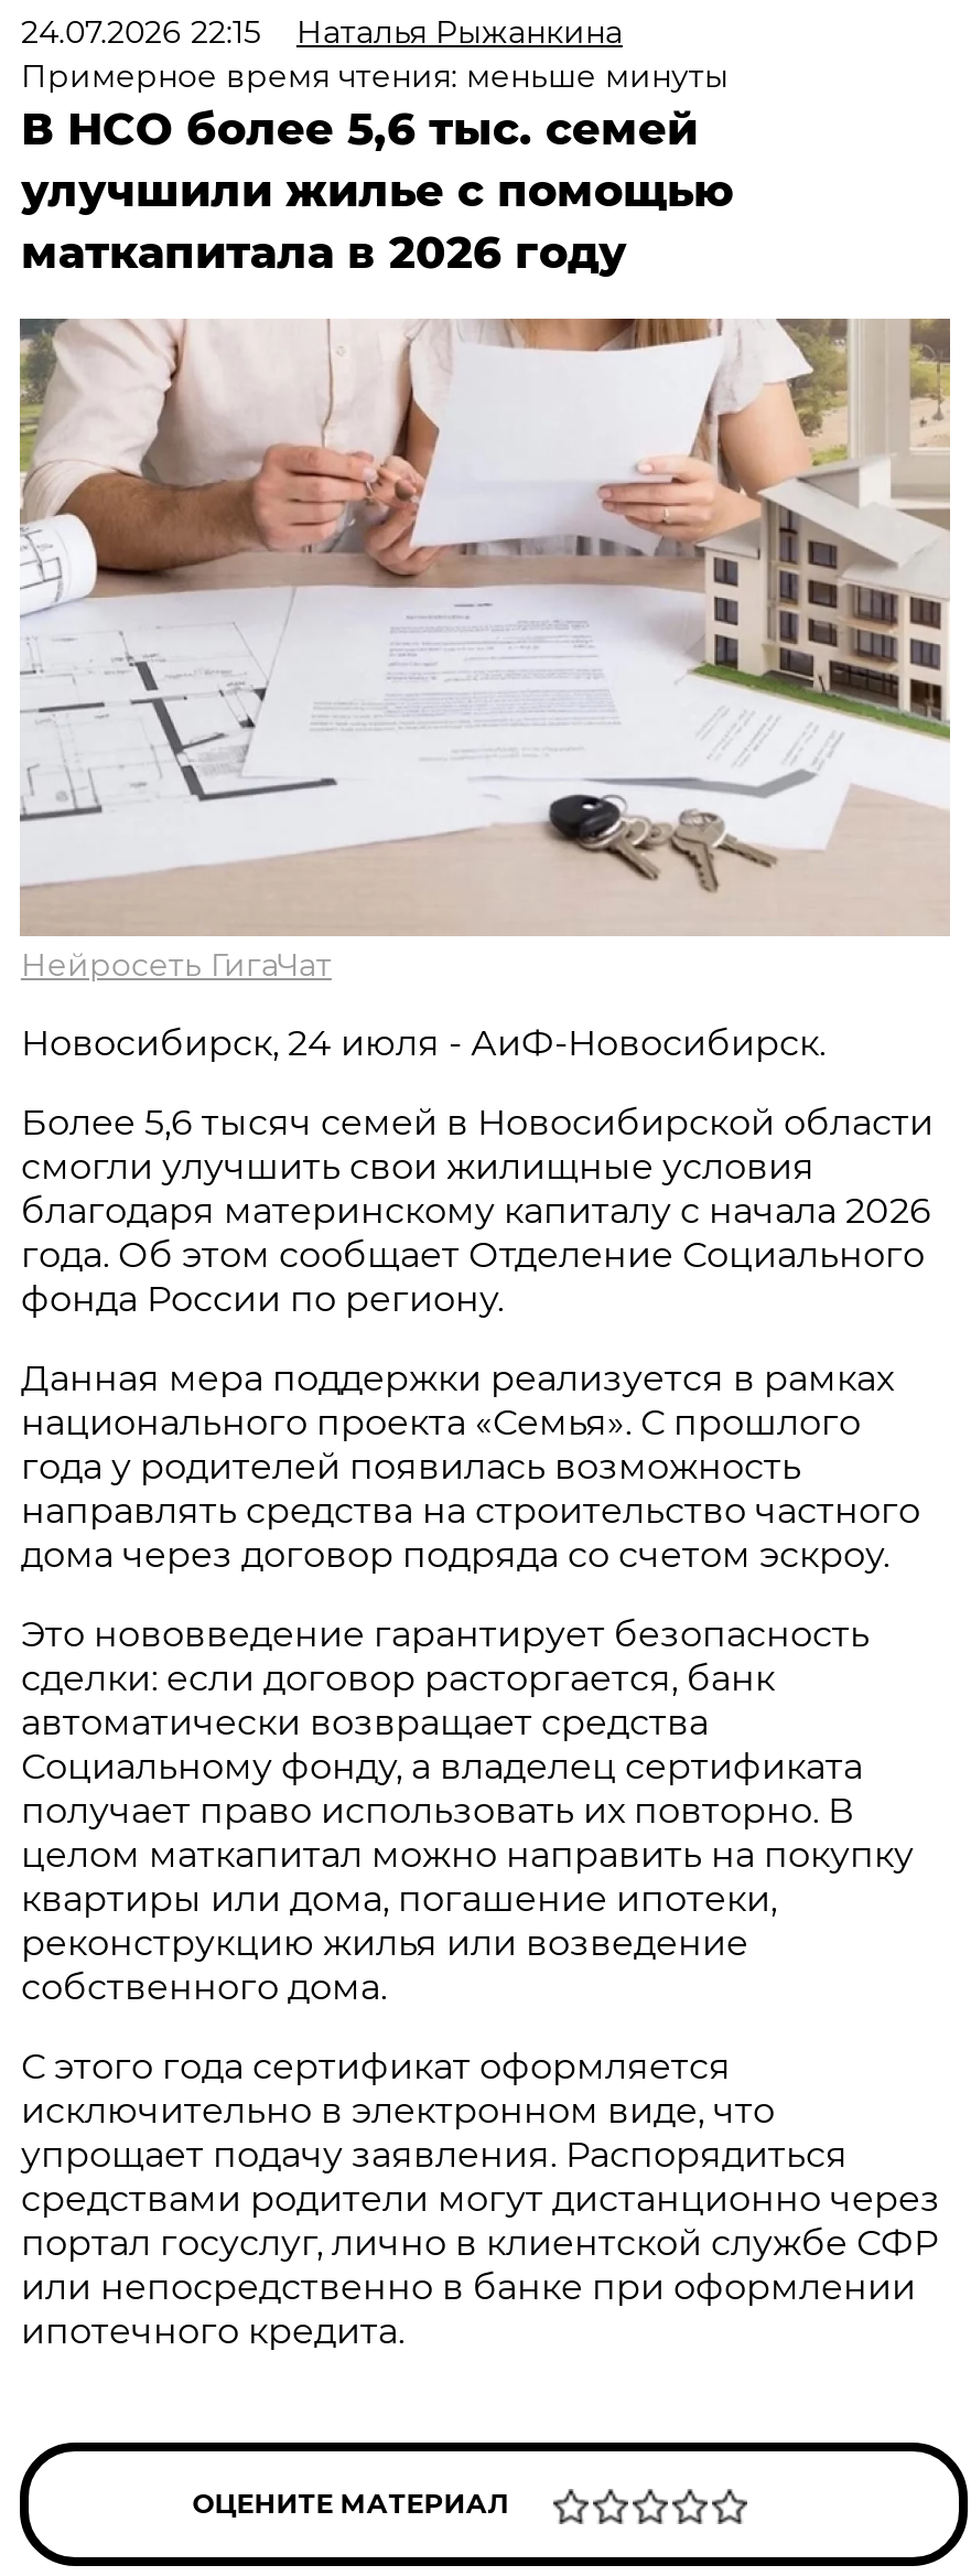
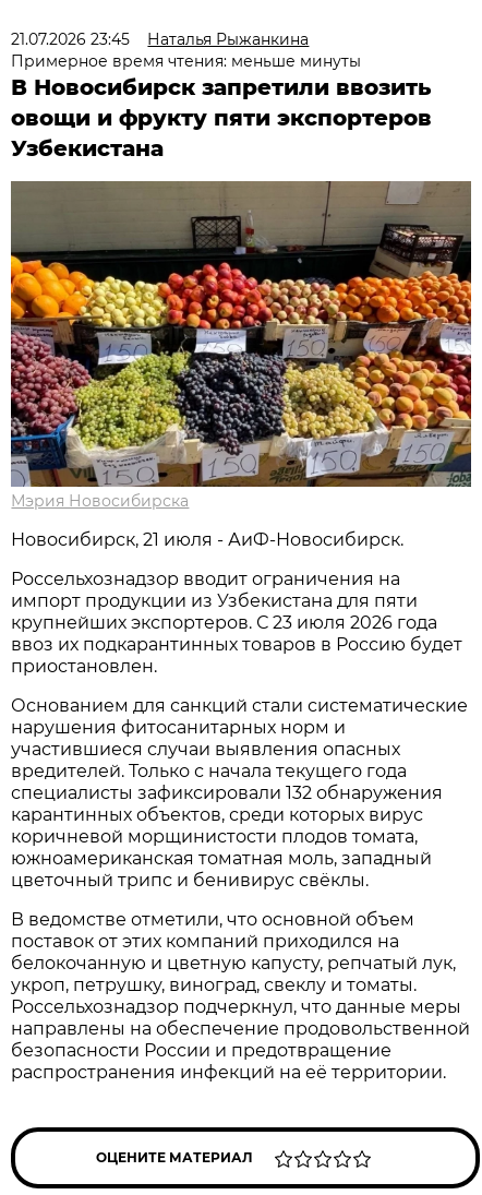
[21,12,622,52] 24.07.2026 22:15 Наталья Рыжанкина -> [11,29,309,49] 21.07.2026 23:45 Наталья Рыжанкина
[21,103,733,279] В НСО более 5,6 тыс. семей | улучшили жилье с помощью | маткапитала в 2026 году -> [11,74,432,162] В Новосибирск запретили ввозить | овощи и фрукту пяти экспортеров | Узбекистана
[20,319,952,2352] [image] | Нейросеть ГигаЧат | Новосибирск, 24 июля - АиФ-Новосибирск. | Более 5,6 тысяч семей в Новосибирской области | смогли улучшить свои жилищные условия | благодаря материнскому капиталу с начала 2026 | года. Об этом сообщает Отделение Социального | фонда России по региону. | Данная мера поддержки реализуется в рамках | национального проекта «Семья». С прошлого | года у родителей появилась возможность | направлять средства на строительство частного | дома через договор подряда со счетом эскроу. | Это нововведение гарантирует безопасность | сделки: если договор расторгается, банк | автоматически возвращает средства | Социальному фонду, а владелец сертификата | получает право использовать их повторно. В | целом маткапитал можно направить на покупку | квартиры или дома, погашение ипотеки, | реконструкцию жилья или возведение | собственного дома. | С этого года сертификат оформляется | исключительно в электронном виде, что | упрощает подачу заявления. Распорядиться | средствами родители могут дистанционно через | портал госуслуг, лично в клиентской службе СФР | или непосредственно в банке при оформлении | ипотечного кредита. -> [10,180,472,1083] [image] | Мэрия Новосибирска | Новосибирск, 21 июля - АиФ-Новосибирск. | Россельхознадзор вводит ограничения на | импорт продукции из Узбекистана для пяти | крупнейших экспортеров. С 23 июля 2026 года | ввоз их подкарантинных товаров в Россию будет | приостановлен. | Основанием для санкций стали систематические | нарушения фитосанитарных норм и | участившиеся случаи выявления опасных | вредителей. Только с начала текущего года | специалисты зафиксировали 132 обнаружения | карантинных объектов, среди которых вирус | коричневой морщинистости плодов томата, | южноамериканская томатная моль, западный | цветочный трипс и бенивирус свёклы. | В ведомстве отметили, что основной объем | поставок от этих компаний приходился на | белокочанную и цветную капусту, репчатый лук, | укроп, петрушку, виноград, свеклу и томаты. | Россельхознадзор подчеркнул, что данные меры | направлены на обеспечение продовольственной | безопасности России и предотвращение | распространения инфекций на её территории.

